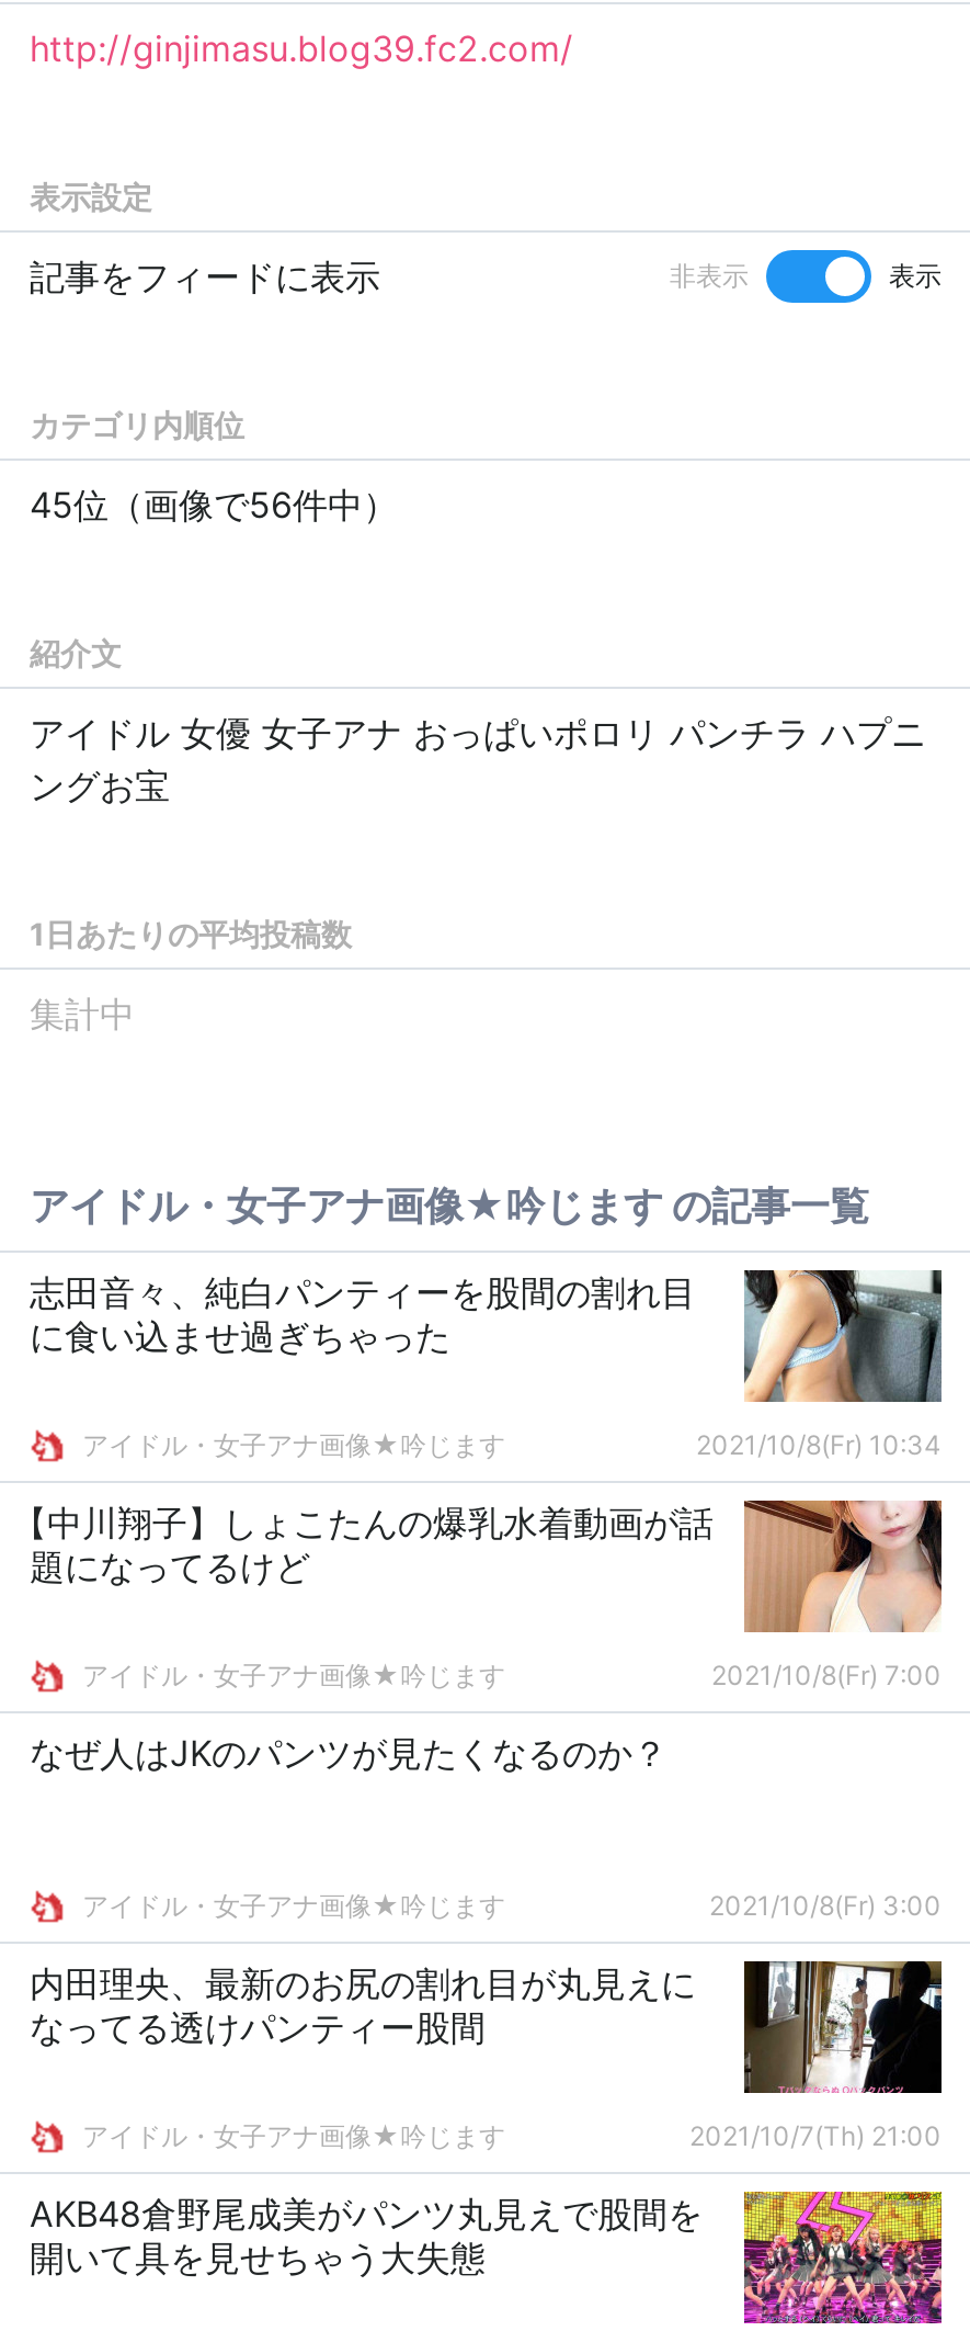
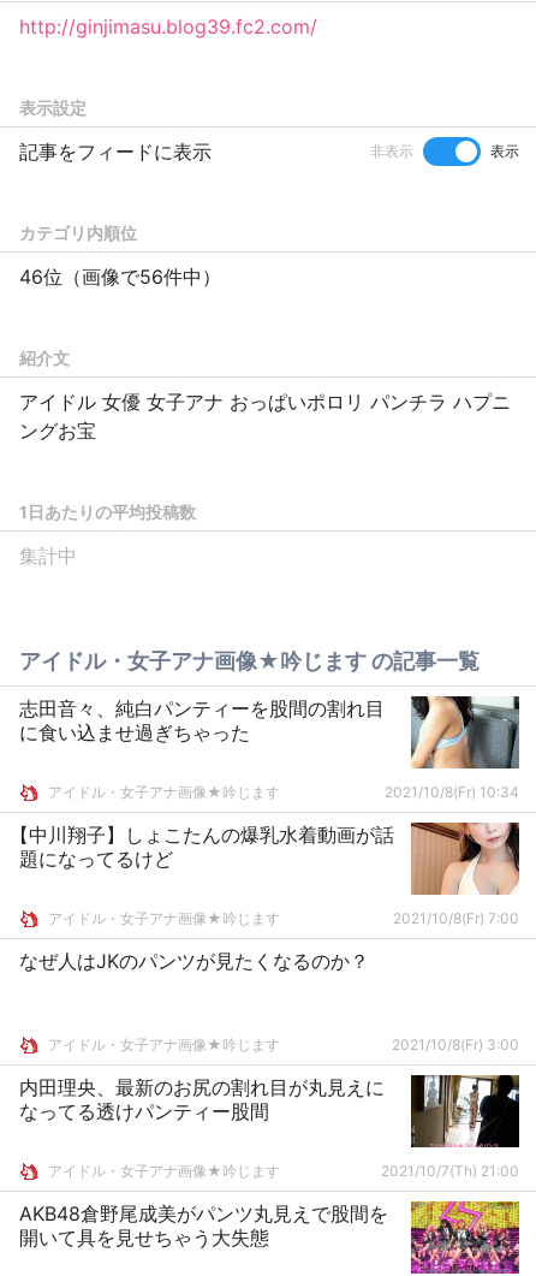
[30,483,398,527] 45位（画像で56件中） -> [19,265,221,289] 46位（画像で56件中）

